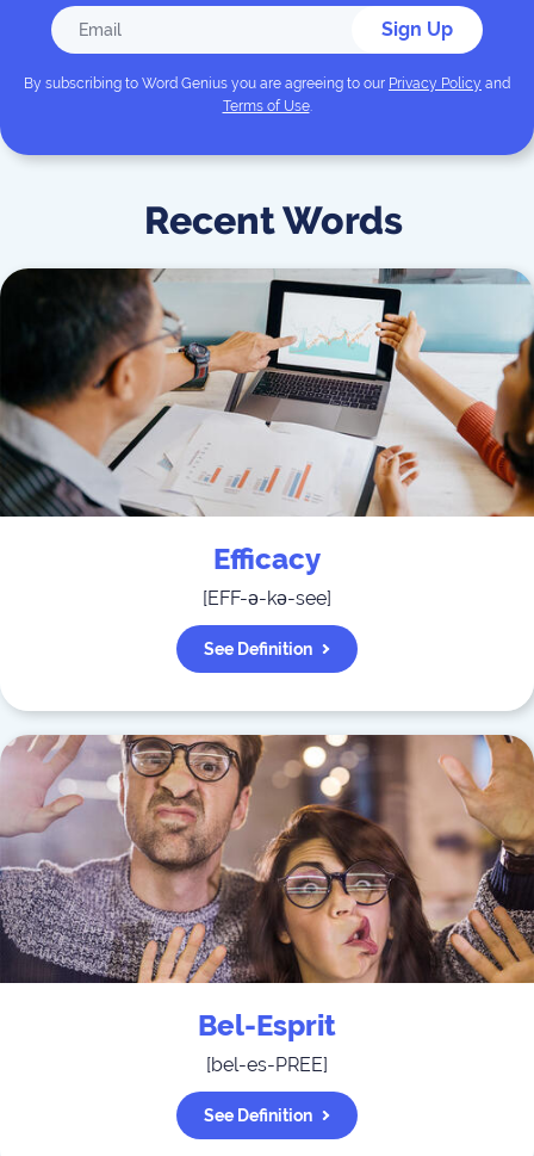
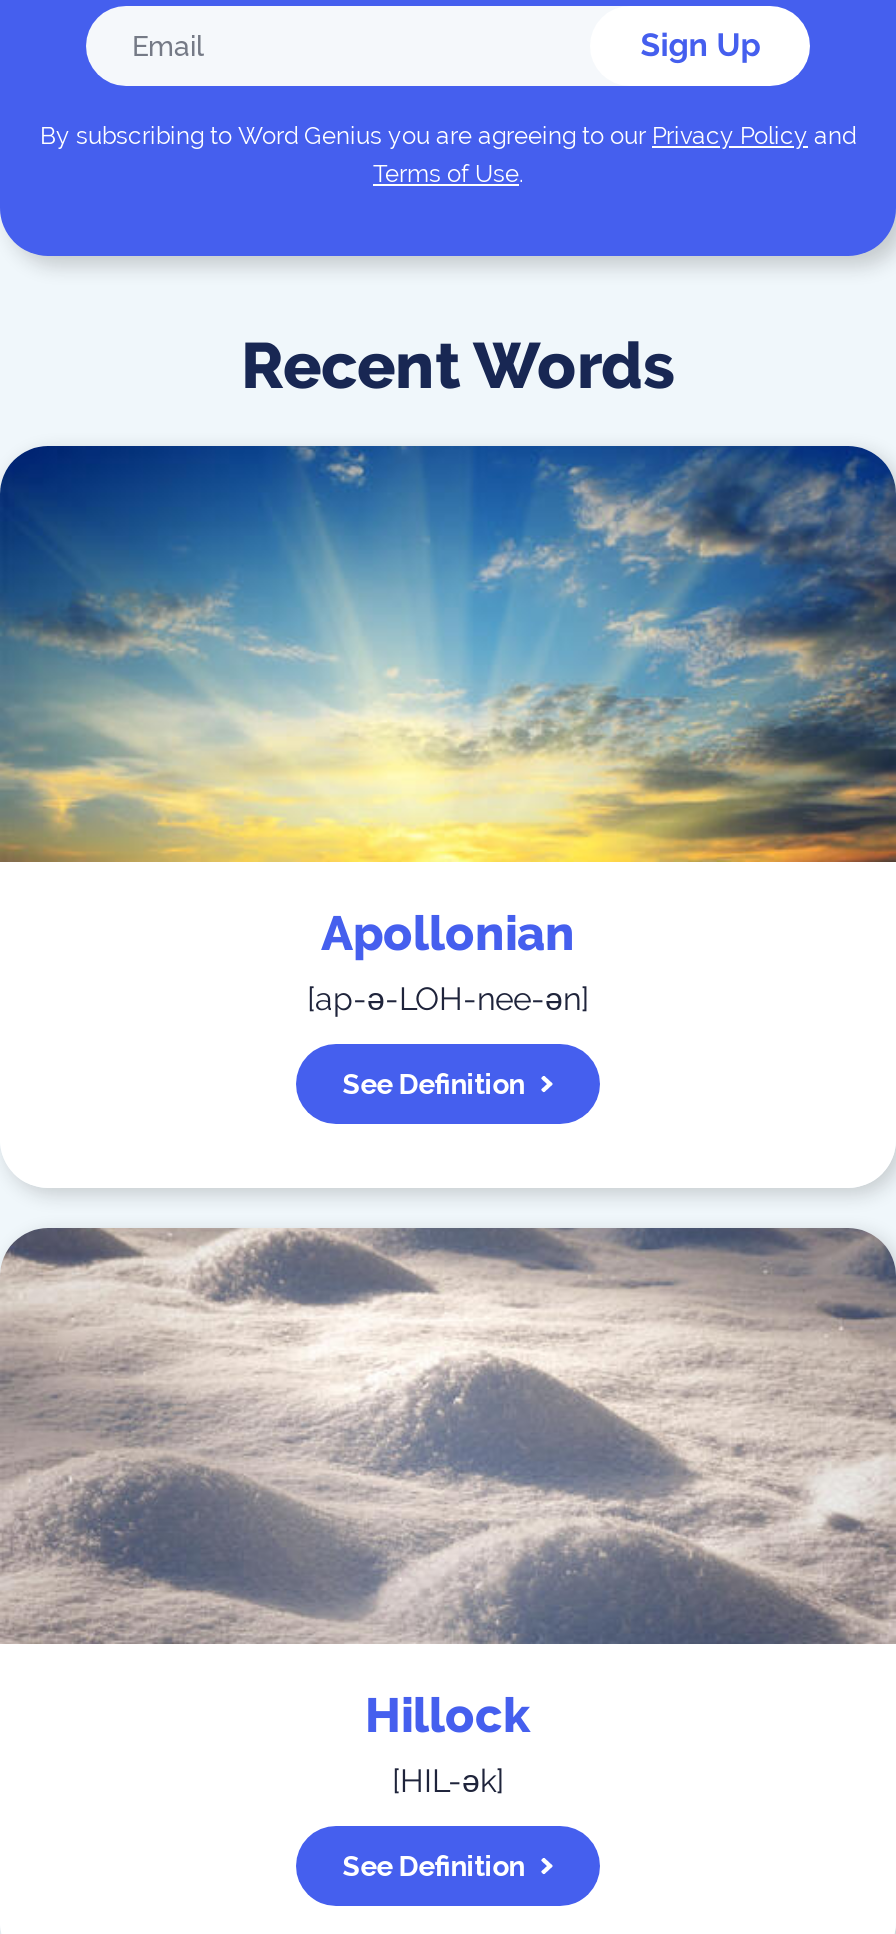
[4,267,530,610] [image] | Efficacy | [EFF-ə-kə-see] -> [6,444,890,1018] [image] | Apollonian | [ap-ə-LOH-nee-ən]
[4,735,530,1076] [image] | Bel-Esprit | [bel-es-PREE] -> [6,1226,890,1800] [image] | Hillock | [HIL-ək]

